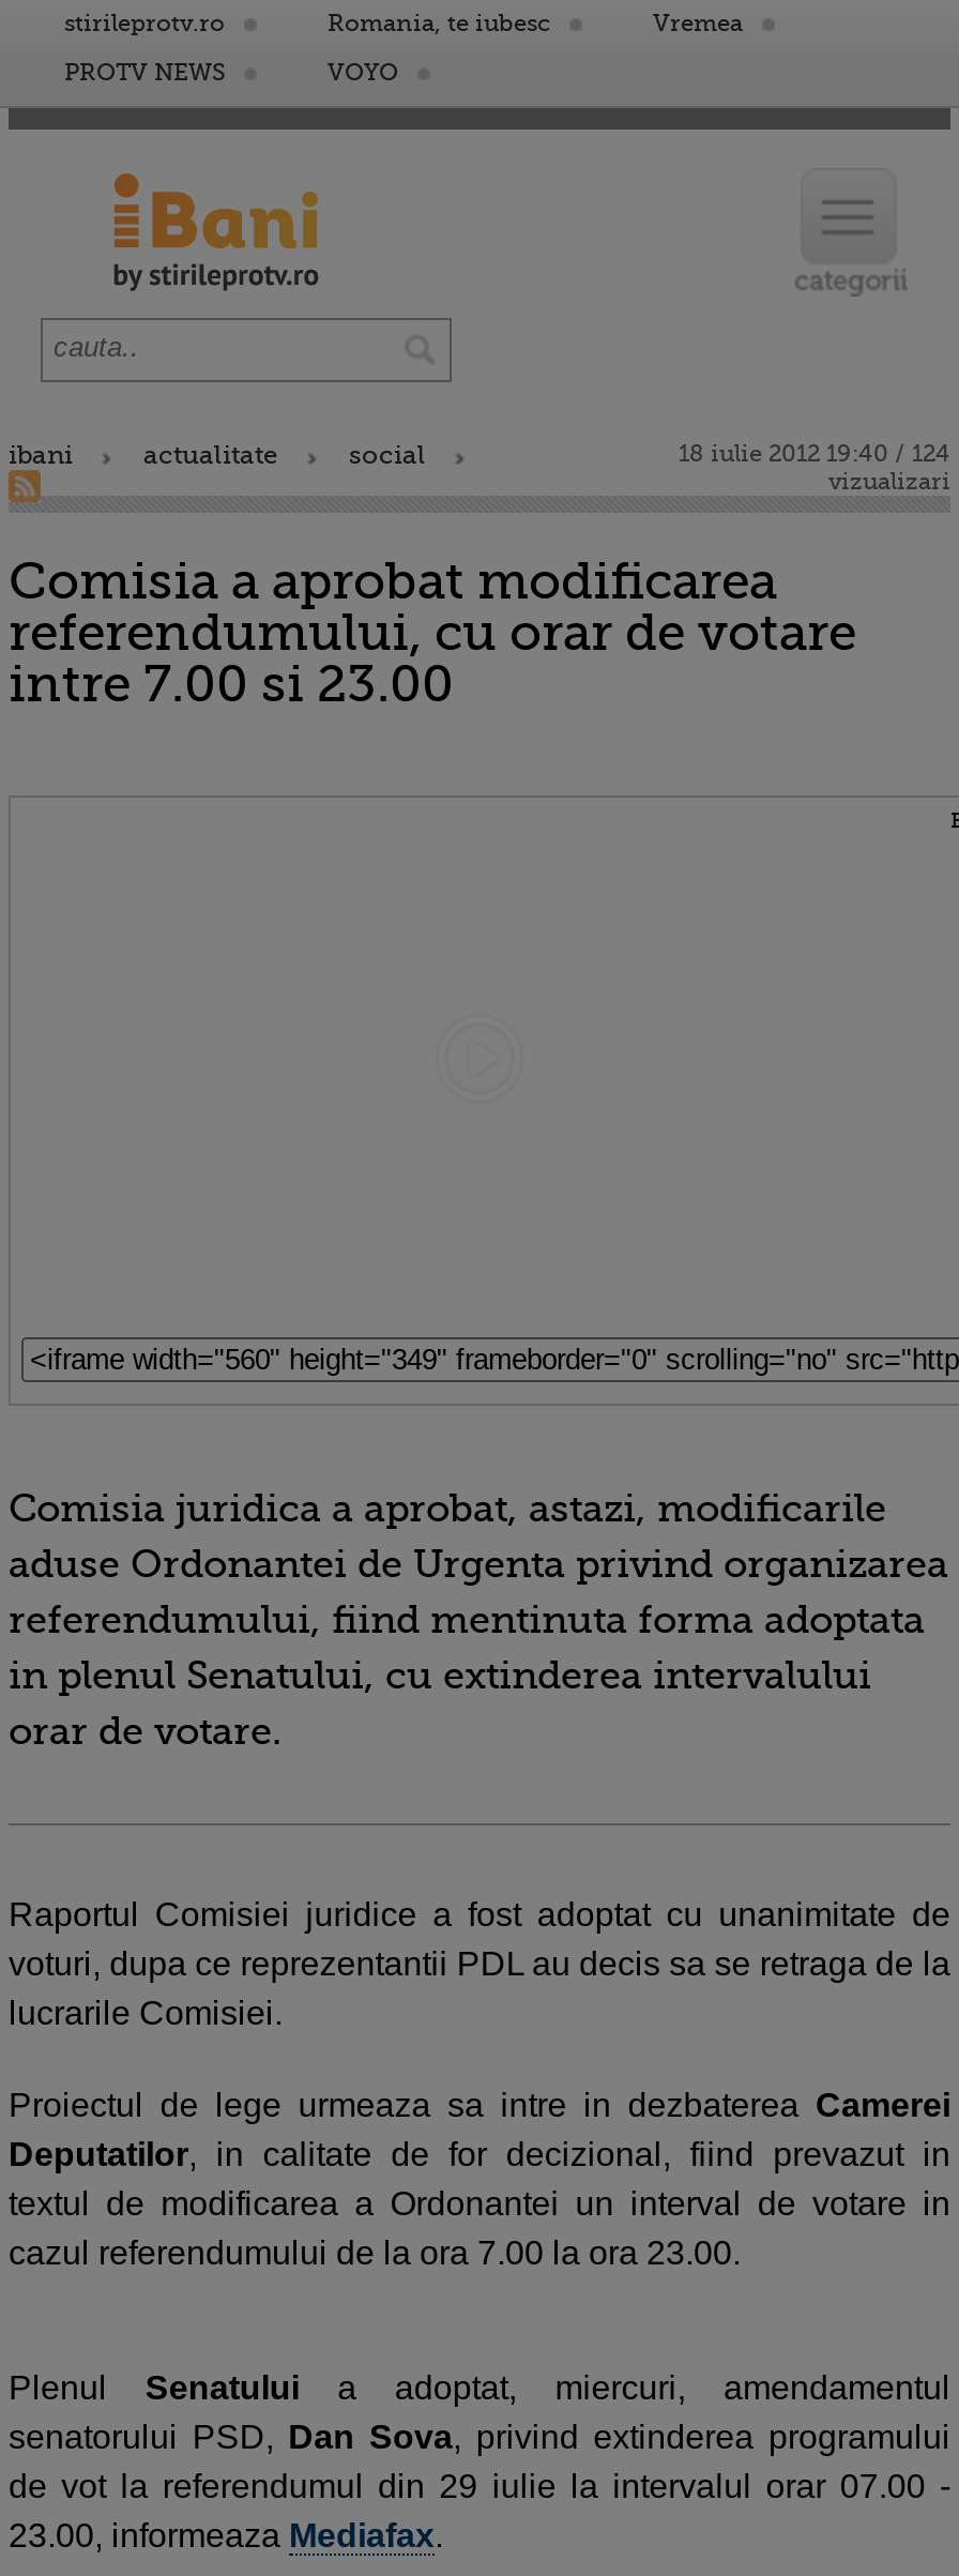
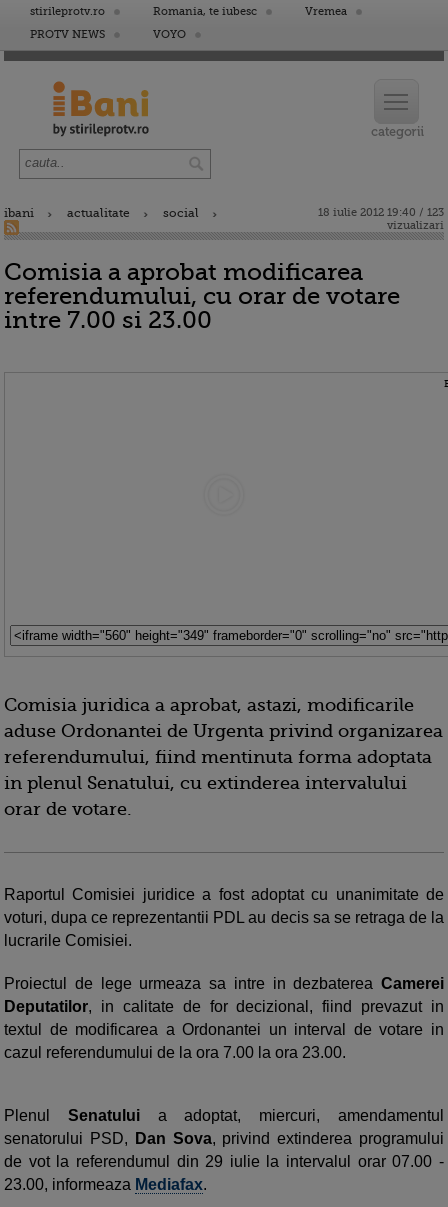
[679,440,950,468] 18 iulie 2012 19:40 / 124 -> [318,206,444,219] 18 iulie 2012 19:40 / 123

